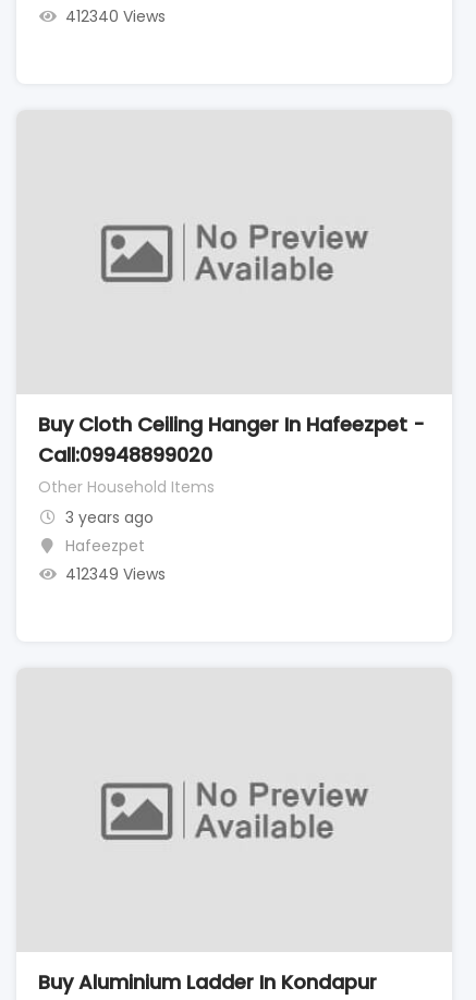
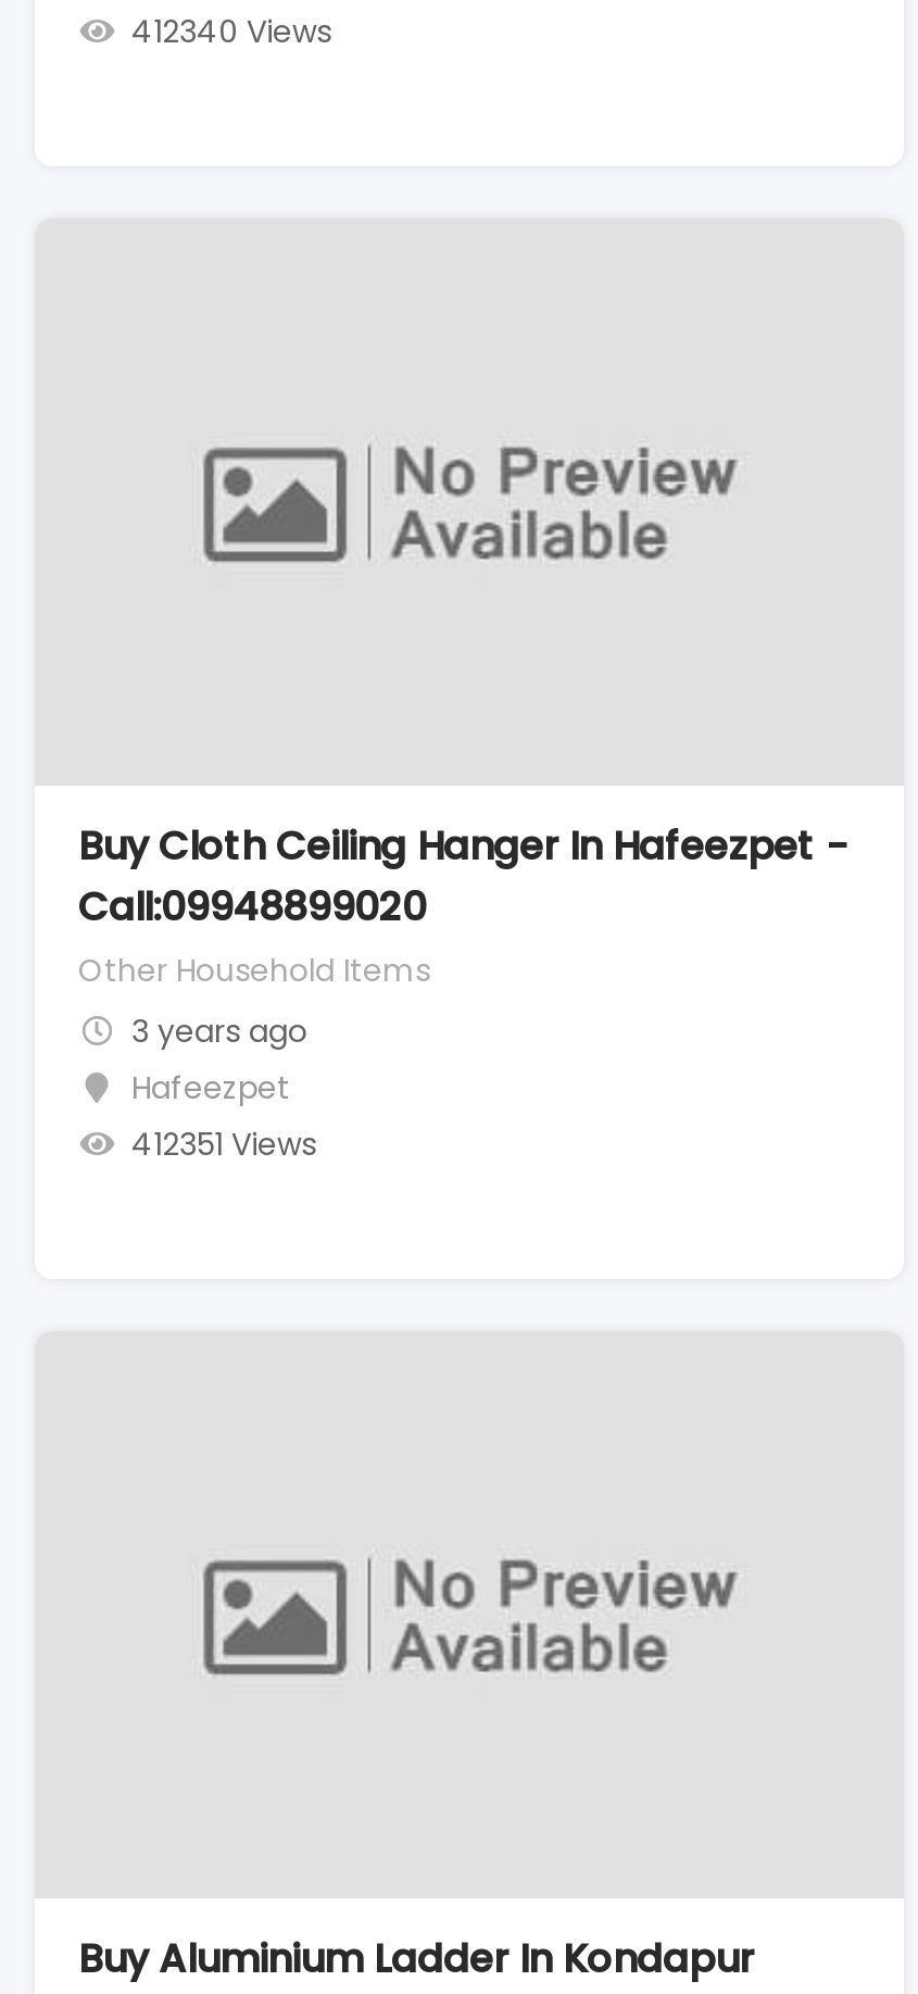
[65,563,165,585] 412349 Views -> [131,1122,316,1166] 412351 Views

